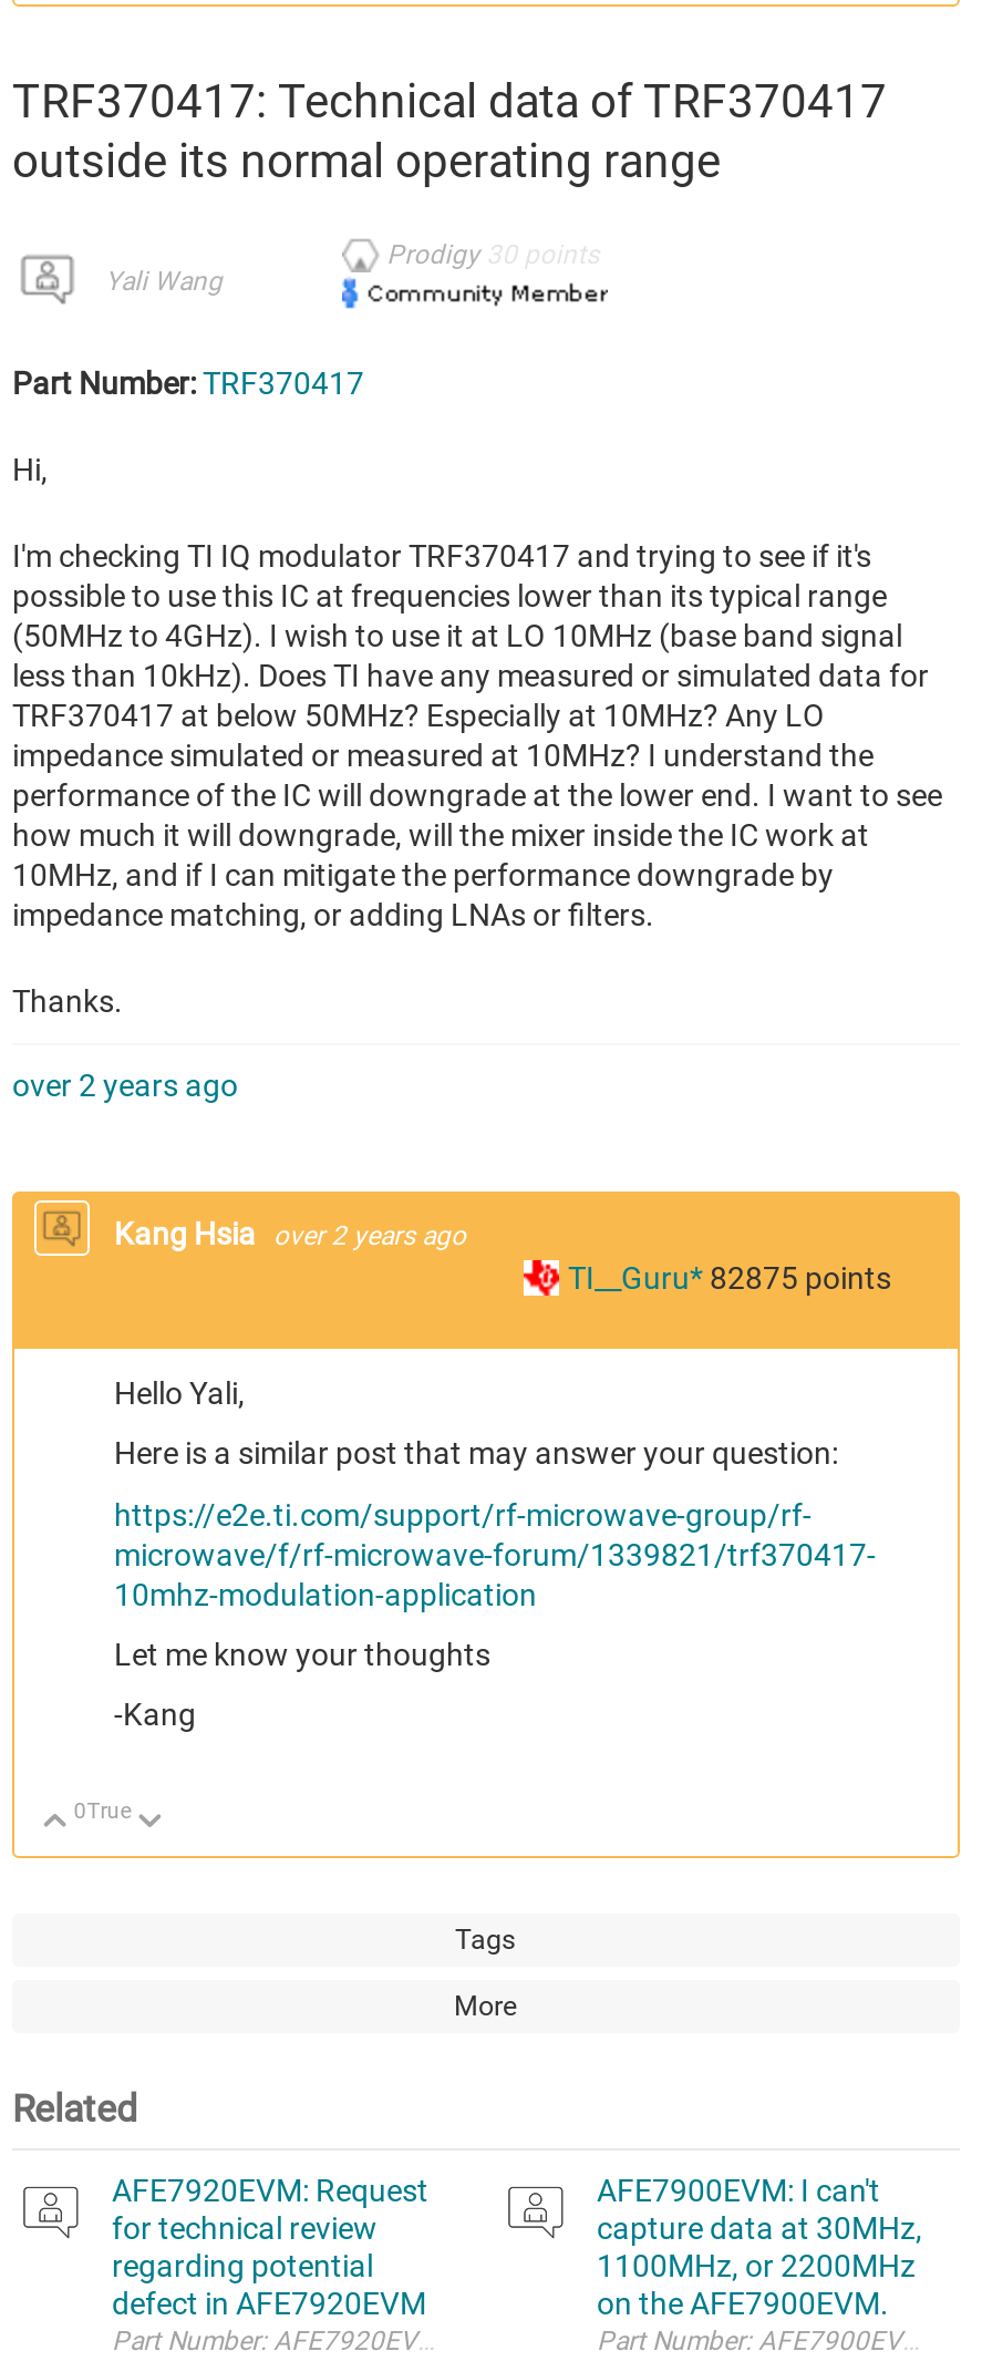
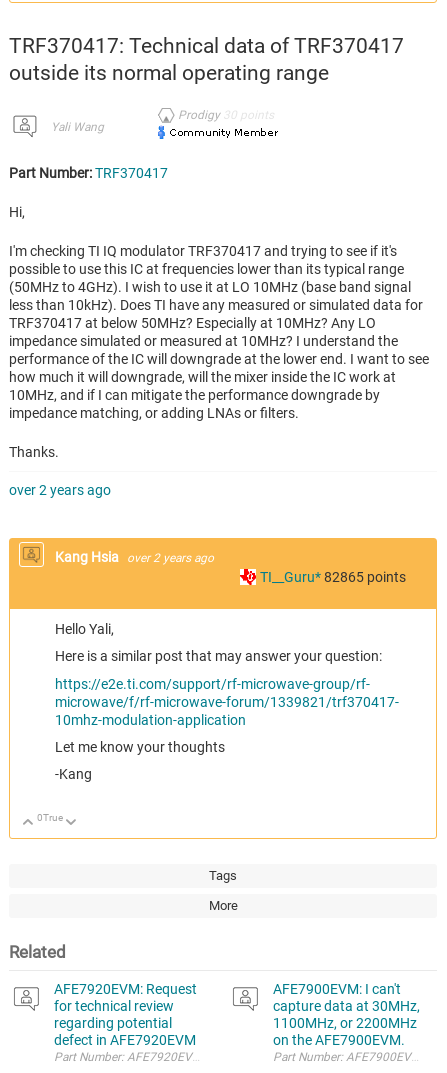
[568,1261,891,1296] TI__Guru* 82875 points -> [260,569,406,585] TI__Guru* 82865 points

